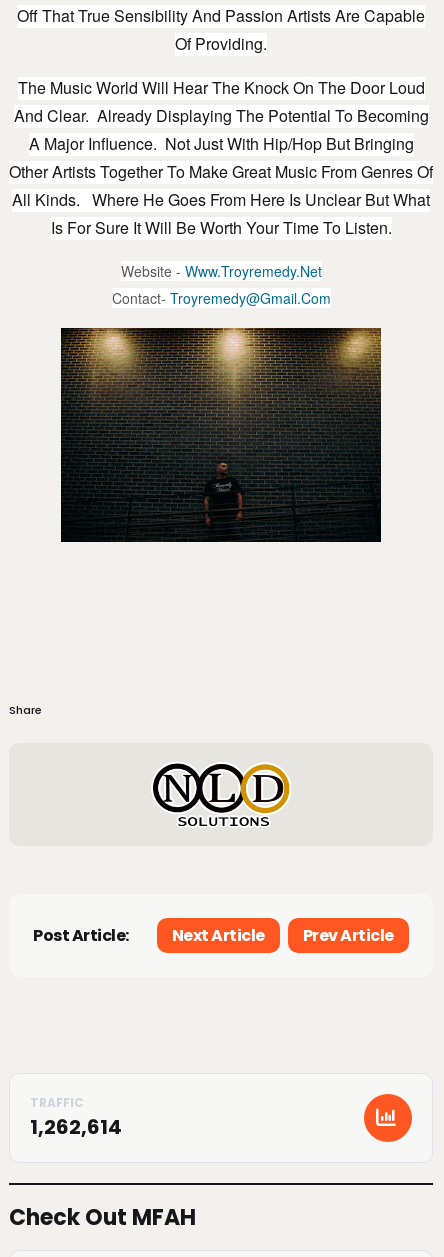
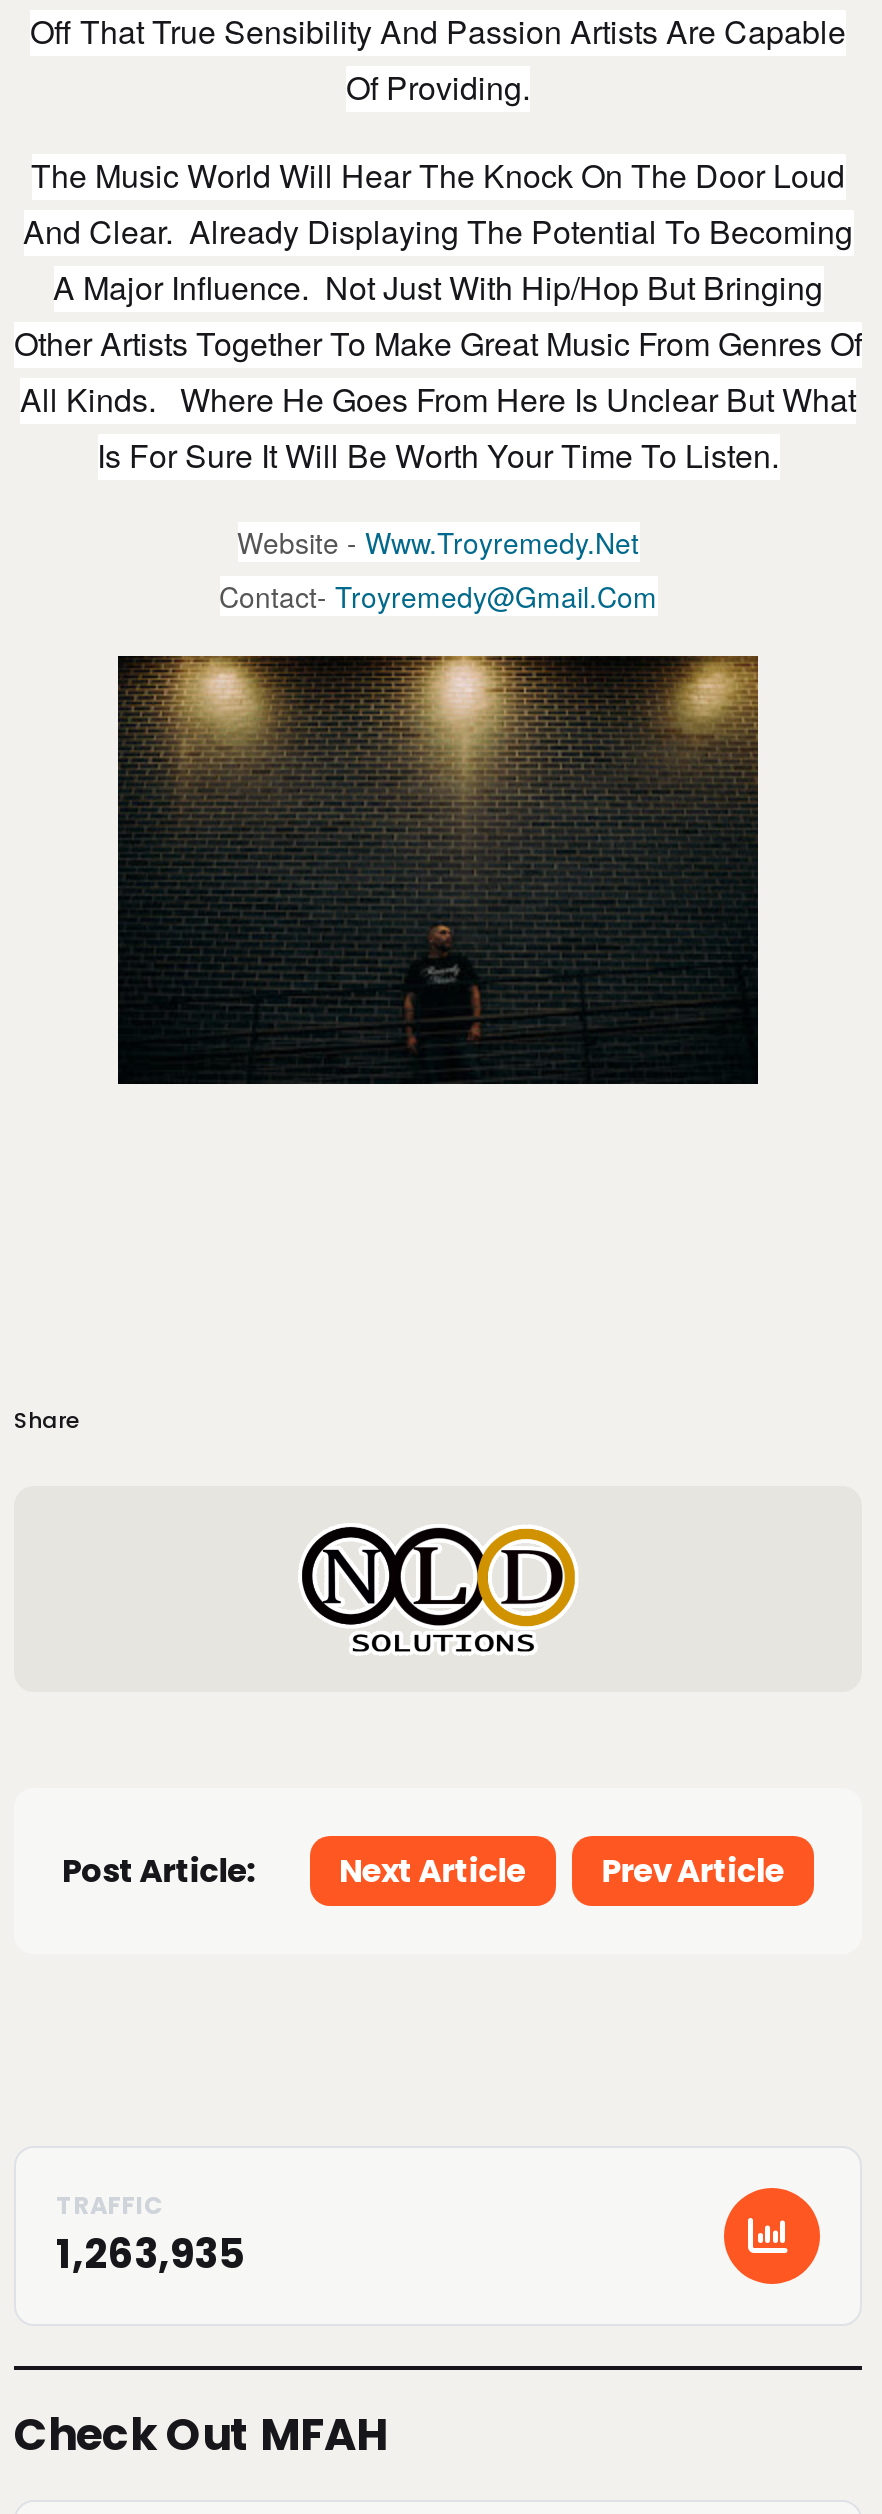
[30,1113,122,1141] 1,262,614 -> [56,2226,244,2282] 1,263,935

